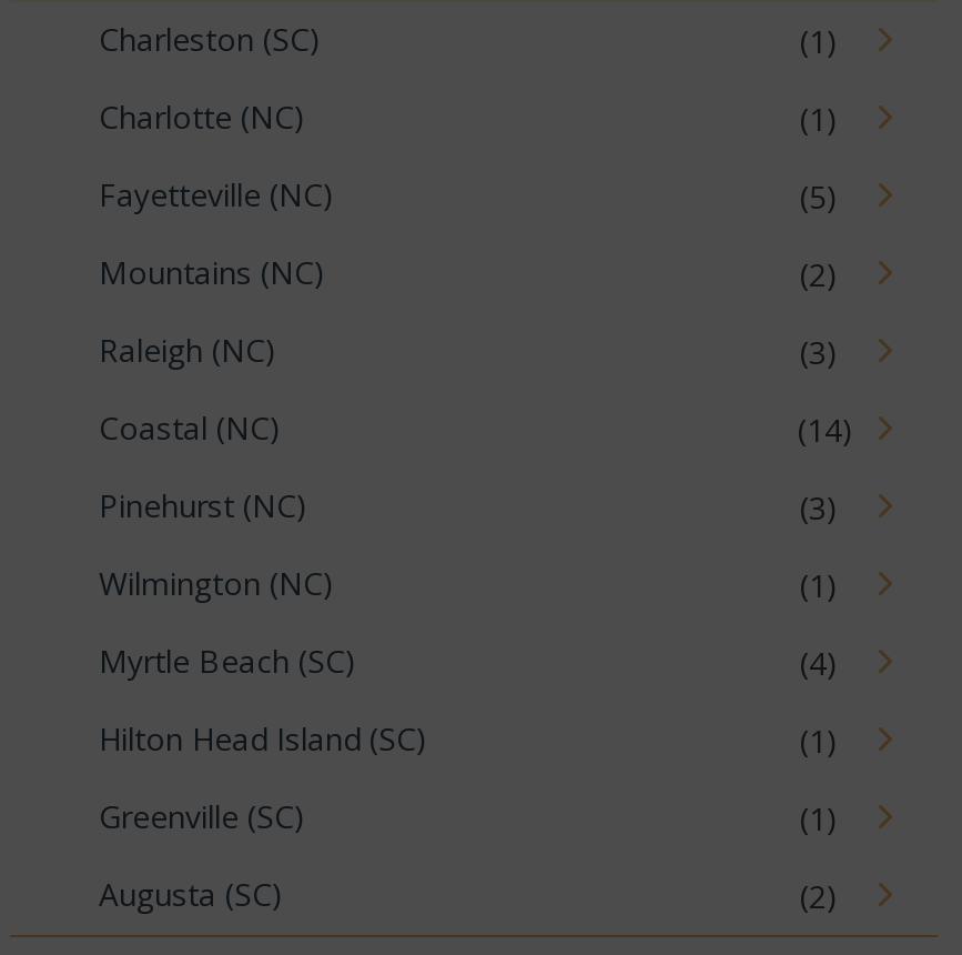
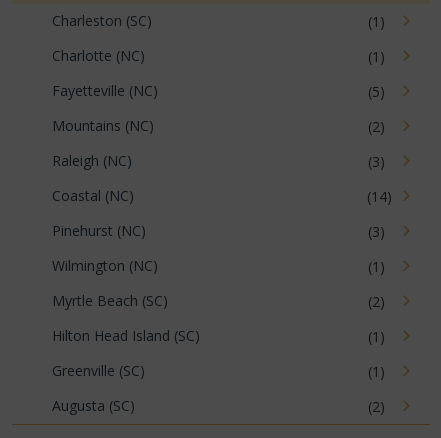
[800,642,838,684] (4) -> [368,292,385,311] (2)

